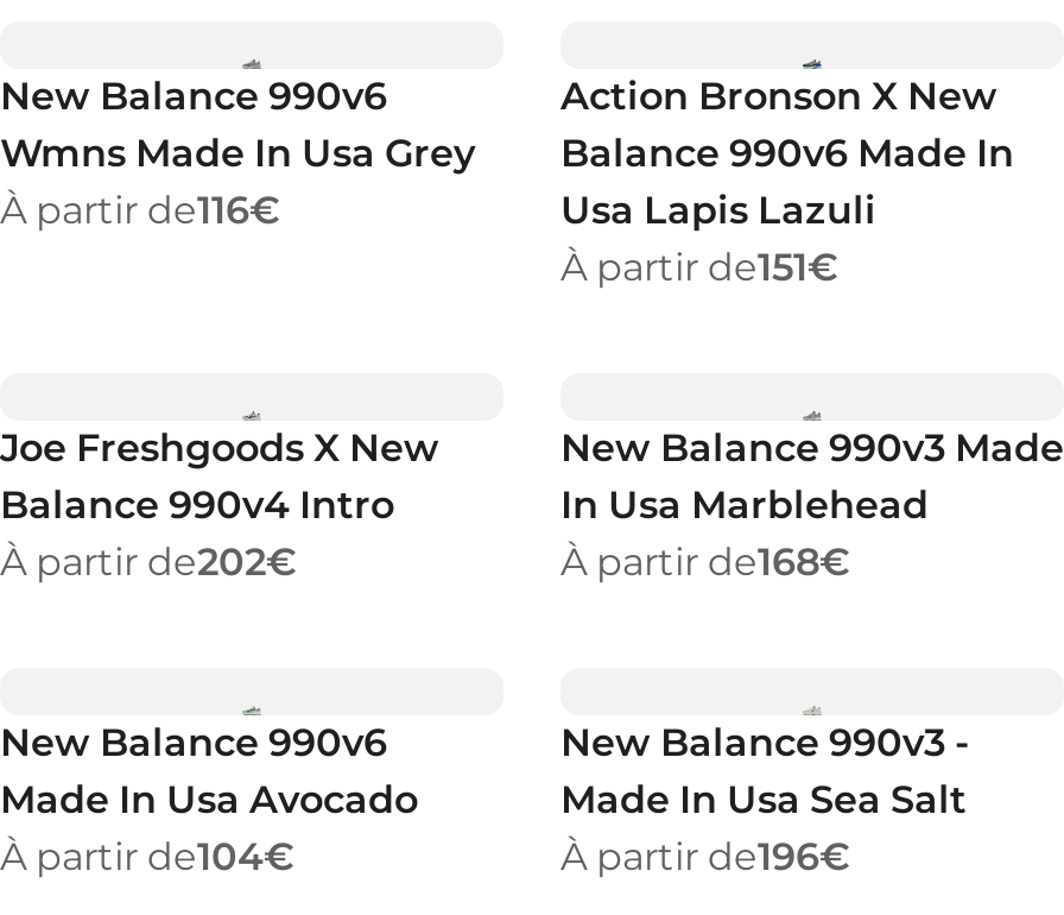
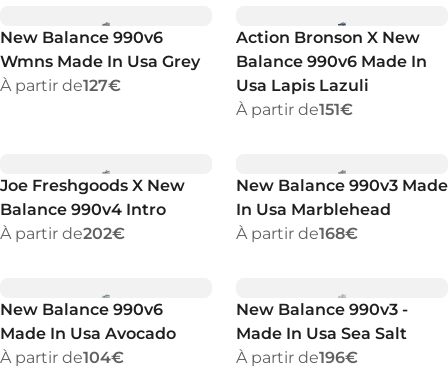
[0,188,280,233] À partir de116€ -> [0,76,121,95] À partir de127€

